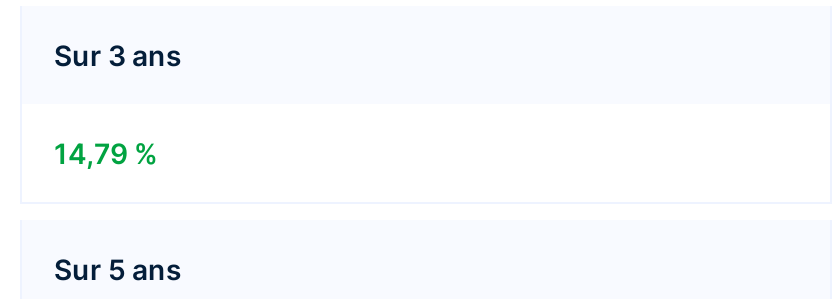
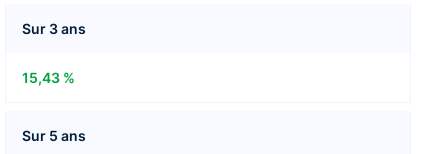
[54,137,158,171] 14,79 % -> [22,69,75,86] 15,43 %

